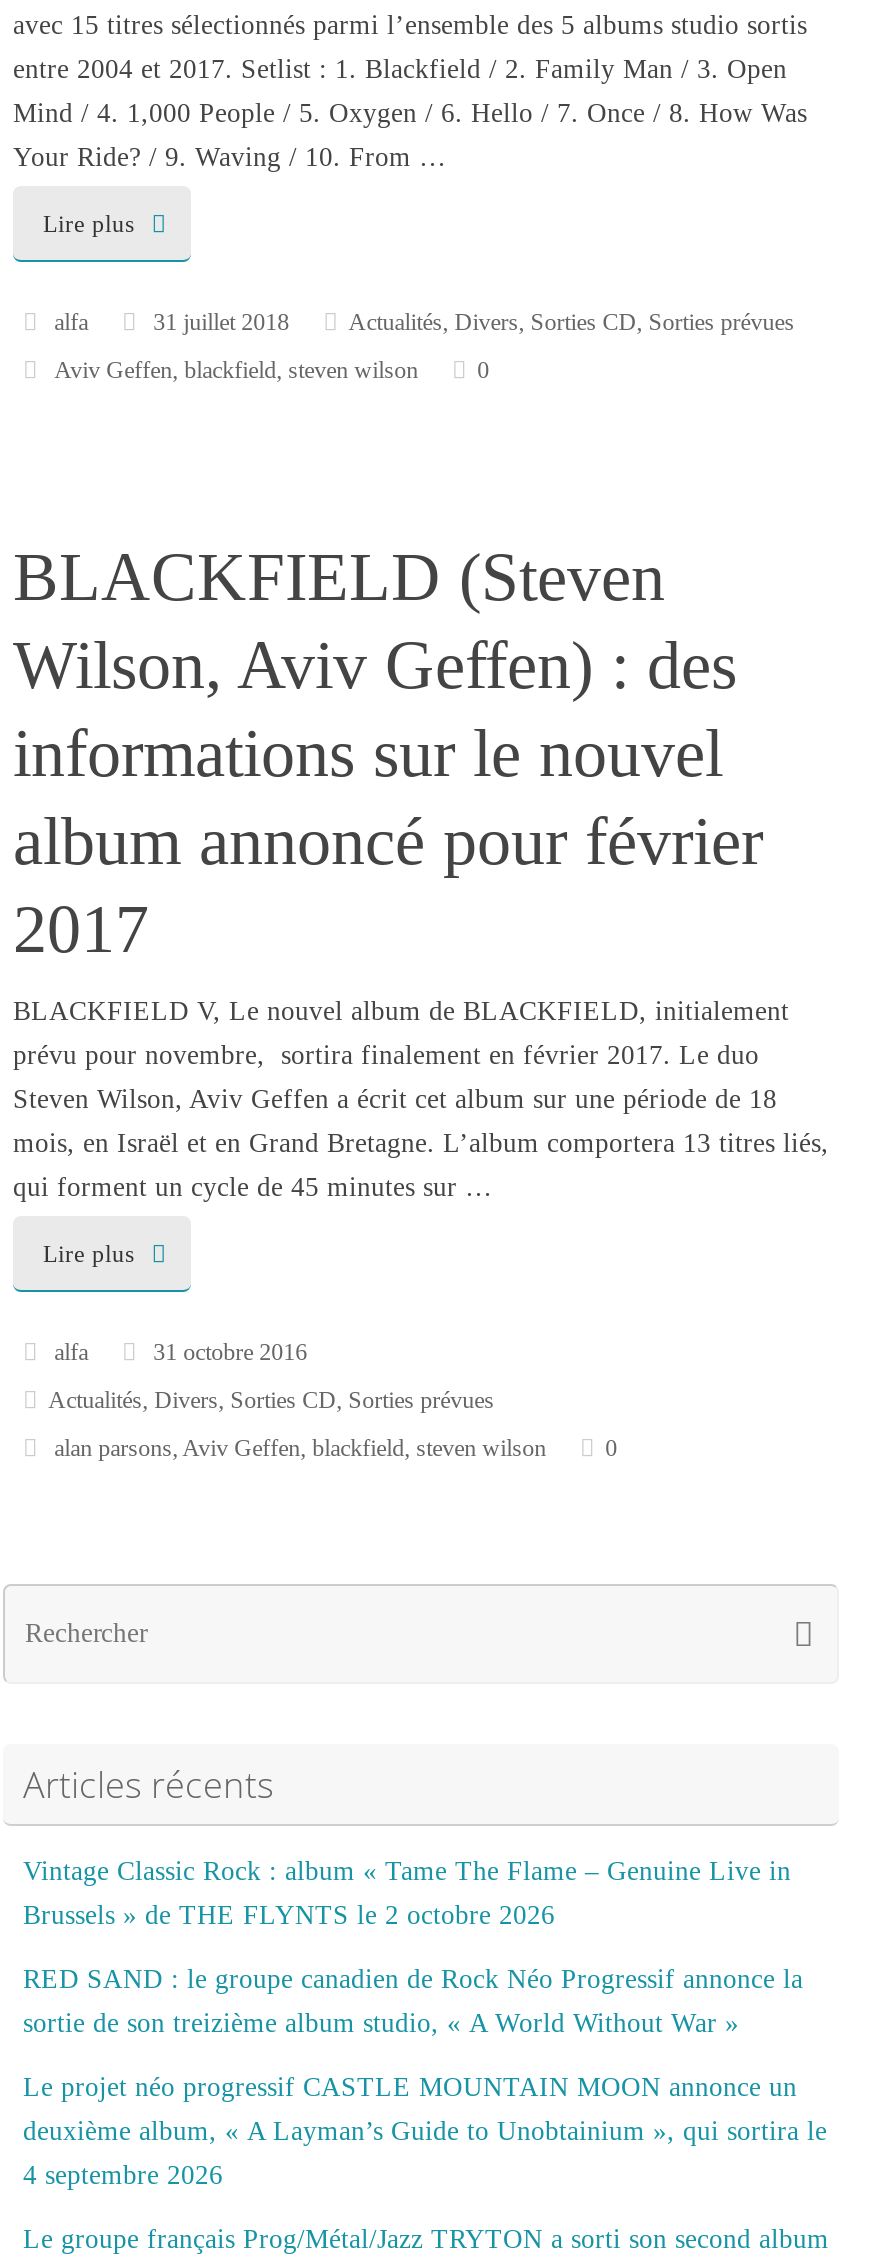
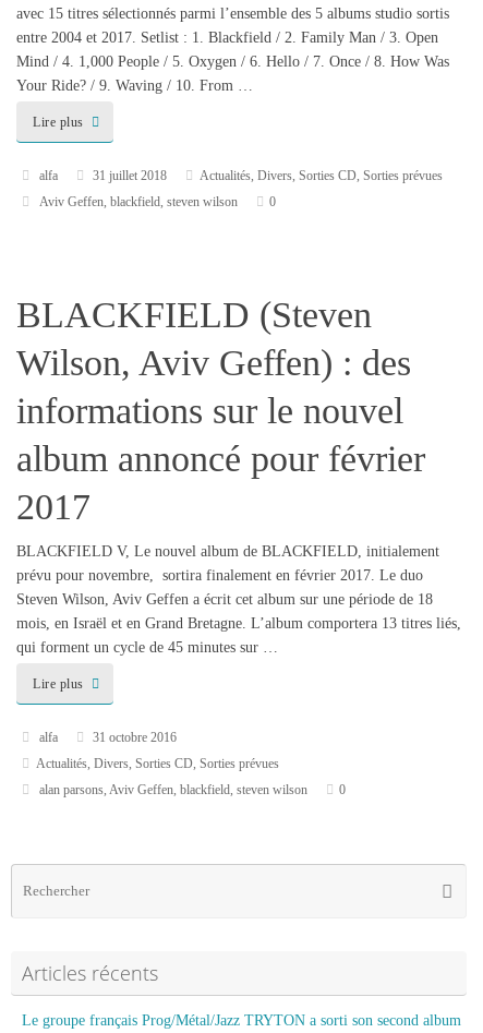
[23,1855,827,2189] Vintage Classic Rock : album « Tame The Flame – Genuine Live in | Brussels » de THE FLYNTS le 2 octobre 2026 | RED SAND : le groupe canadien de Rock Néo Progressif annonce la | sortie de son treizième album studio, « A World Without War » | Le projet néo progressif CASTLE MOUNTAIN MOON annonce un | deuxième album, « A Layman’s Guide to Unobtainium », qui sortira le | 4 septembre 2026 -> none

